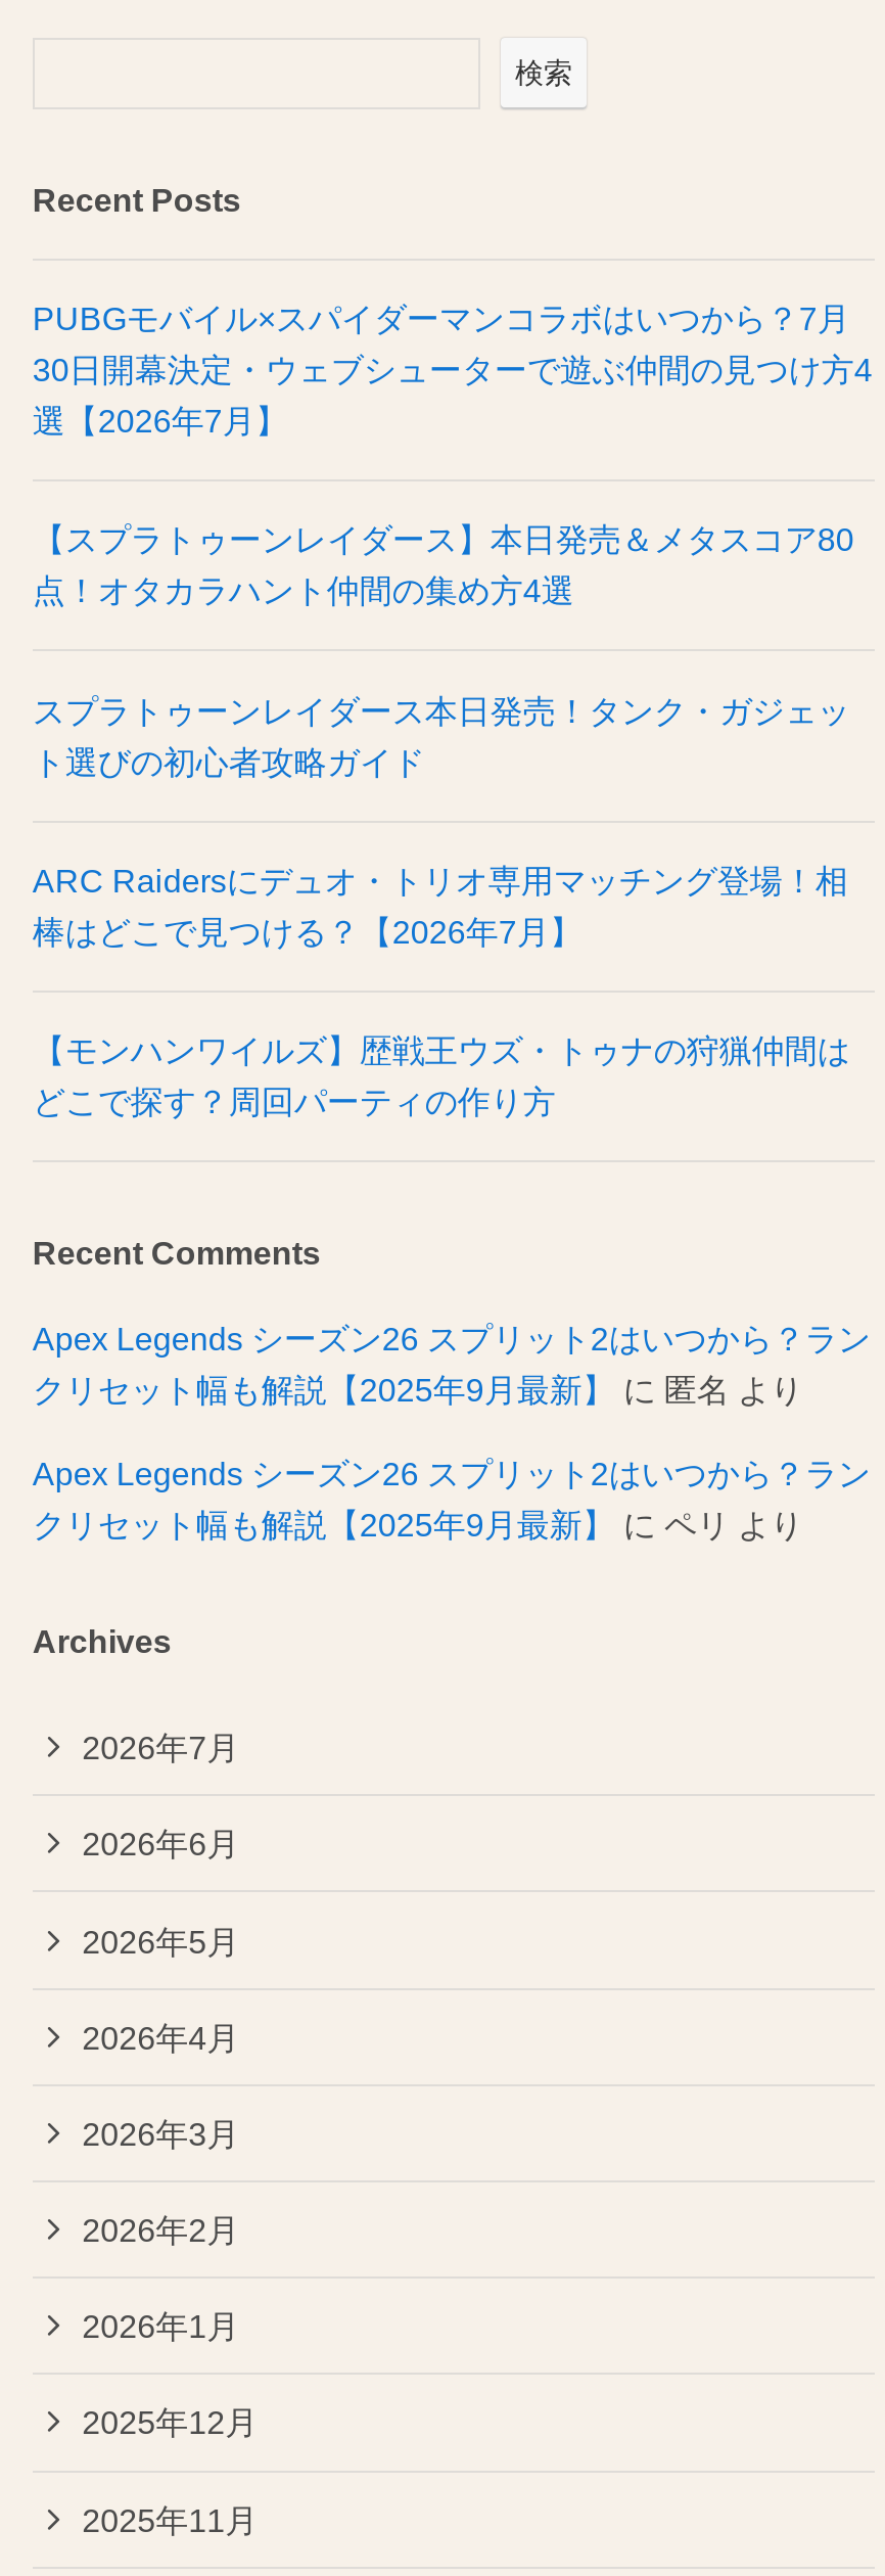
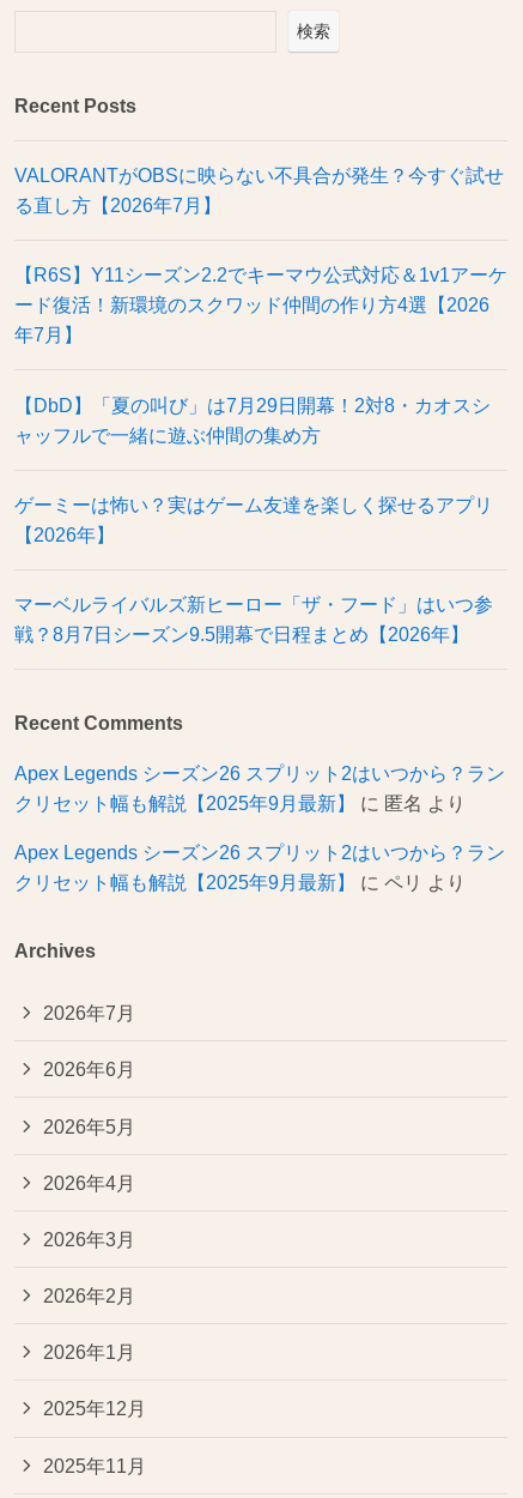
[32,300,873,439] PUBGモバイル×スパイダーマンコラボはいつから？7月 | 30日開幕決定・ウェブシューターで遊ぶ仲間の見つけ方4 | 選【2026年7月】 -> [14,164,504,216] VALORANTがOBSに映らない不具合が発生？今すぐ試せ | る直し方【2026年7月】
[32,521,854,609] 【スプラトゥーンレイダース】本日発売＆メタスコア80 | 点！オタカラハント仲間の集め方4選 -> [14,264,507,345] 【R6S】Y11シーズン2.2でキーマウ公式対応＆1v1アーケ | ード復活！新環境のスクワッド仲間の作り方4選【2026 | 年7月】
[32,691,850,779] スプラトゥーンレイダース本日発売！タンク・ガジェッ | ト選びの初心者攻略ガイド -> [14,394,491,445] 【DbD】「夏の叫び」は7月29日開幕！2対8・カオスシ | ャッフルで一緒に遊ぶ仲間の集め方
[32,861,848,949] ARC Raidersにデュオ・トリオ専用マッチング登場！相 | 棒はどこで見つける？【2026年7月】 -> [14,494,493,545] ゲーミーは怖い？実はゲーム友達を楽しく探せるアプリ | 【2026年】
[32,1032,850,1120] 【モンハンワイルズ】歴戦王ウズ・トゥナの狩猟仲間は | どこで探す？周回パーティの作り方 -> [14,593,493,645] マーベルライバルズ新ヒーロー「ザ・フード」はいつ参 | 戦？8月7日シーズン9.5開幕で日程まとめ【2026年】

